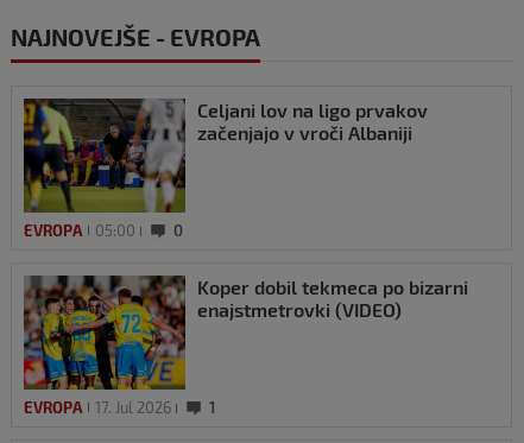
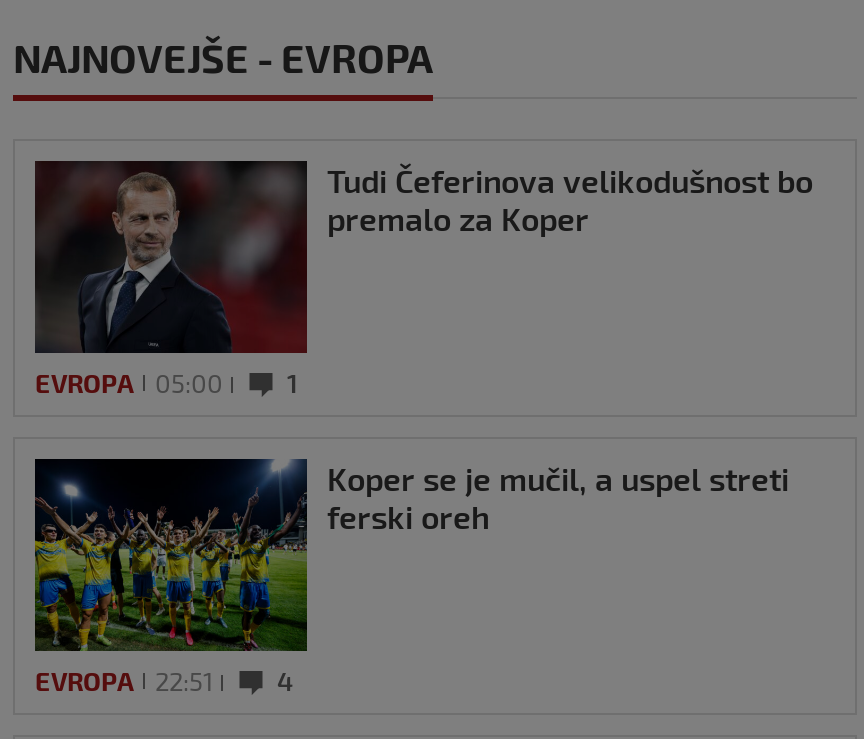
[23,99,187,240] [image] | EVROPA 05:00 0 -> [33,159,309,399] [image] | EVROPA 05:00 1
[197,98,428,143] Celjani lov na ligo prvakov | začenjajo v vroči Albaniji -> [327,161,813,237] Tudi Čeferinova velikodušnost bo | premalo za Koper
[23,274,215,417] [image] | 17. Jul 2026 | 1 -> [33,457,309,697] [image] | 22:51 | 4
[197,275,468,320] Koper dobil tekmeca po bizarni | enajstmetrovki (VIDEO) -> [327,459,789,535] Koper se je mučil, a uspel streti | ferski oreh

